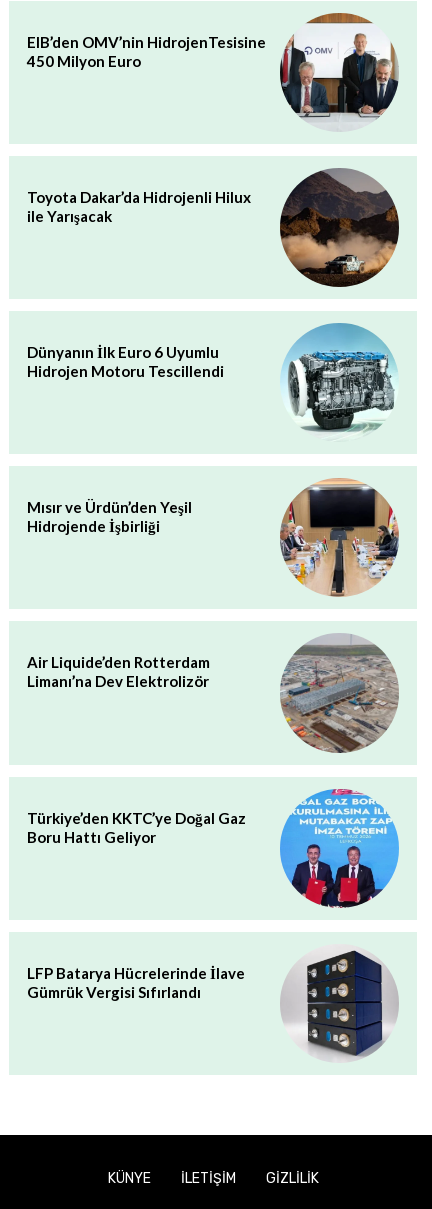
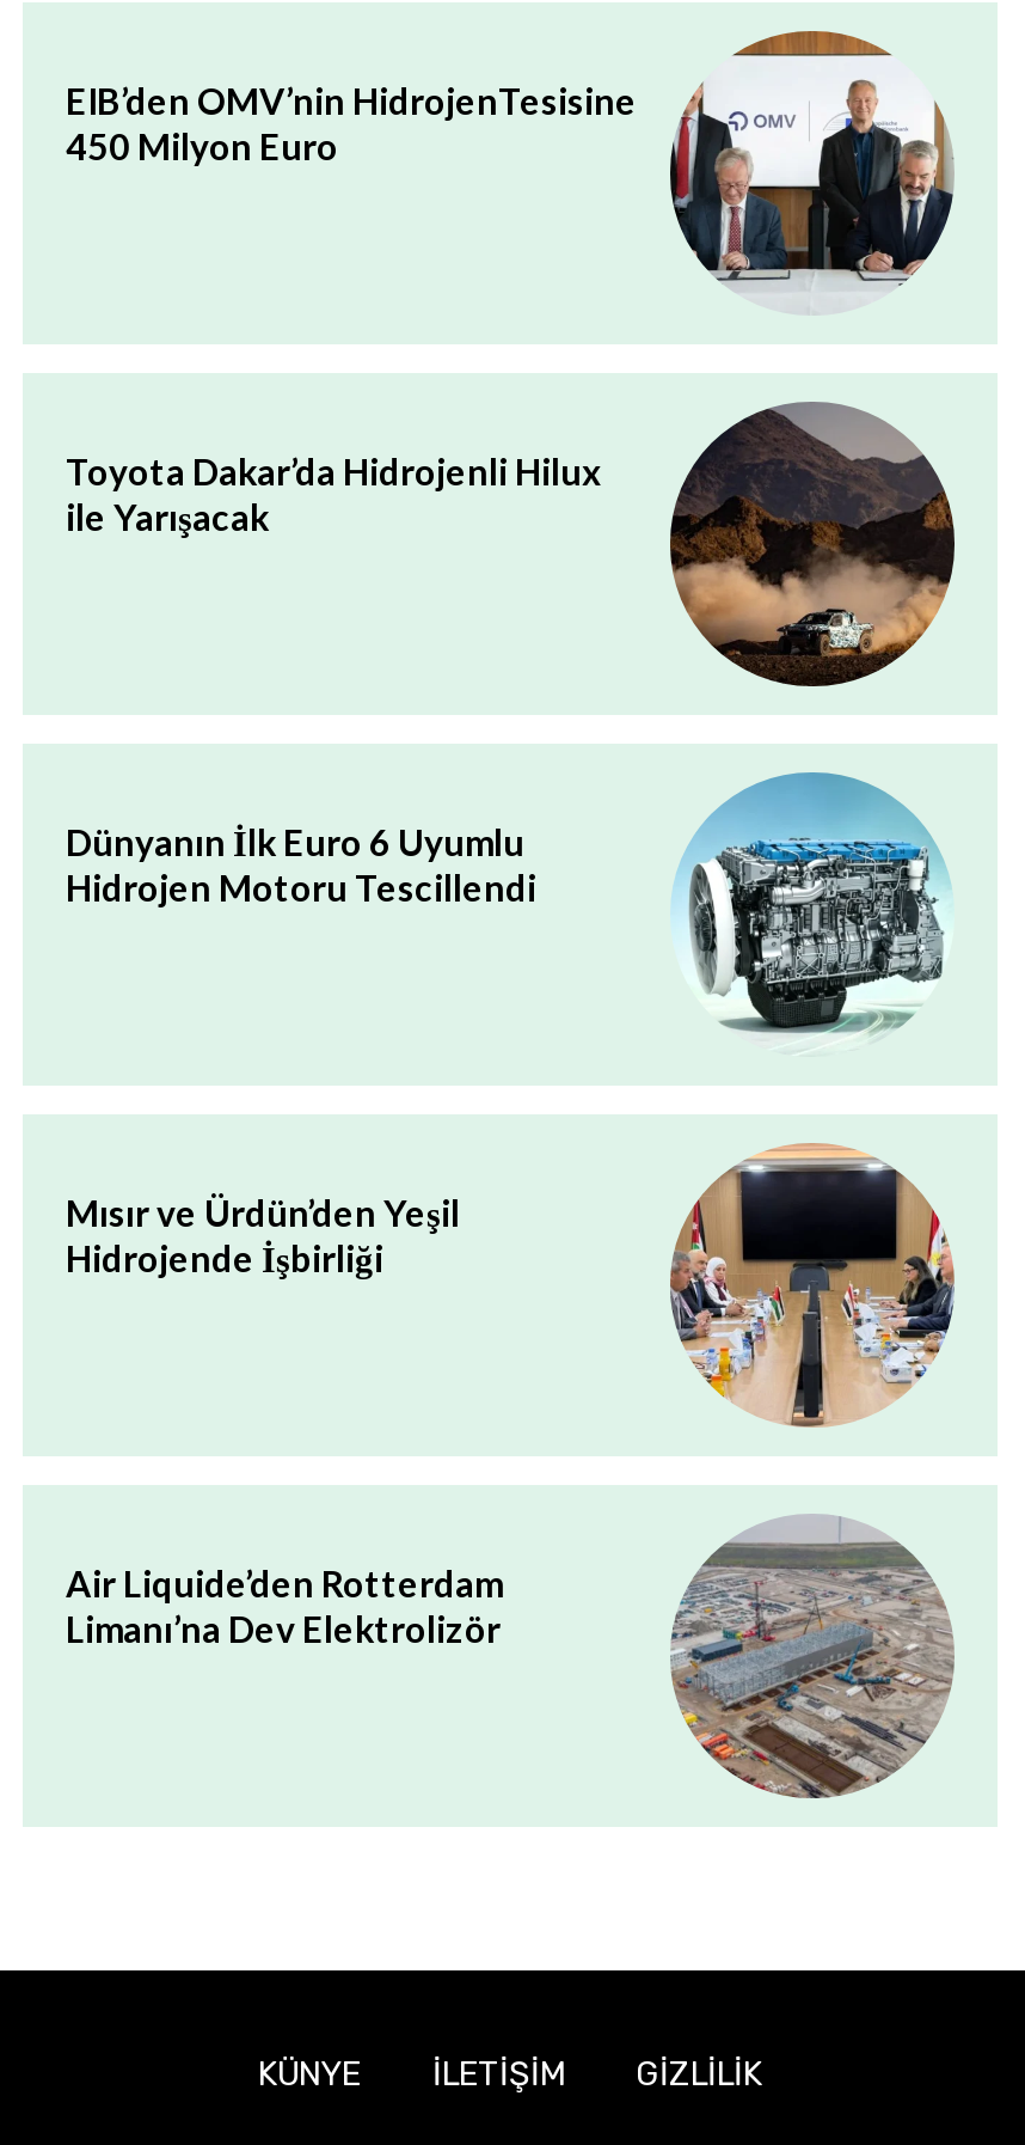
[27,789,400,908] [image] | Türkiye’den KKTC’ye Doğal Gaz | Boru Hattı Geliyor -> none
[27,946,397,1063] [image] | LFP Batarya Hücrelerinde İlave | Gümrük Vergisi Sıfırlandı -> none

